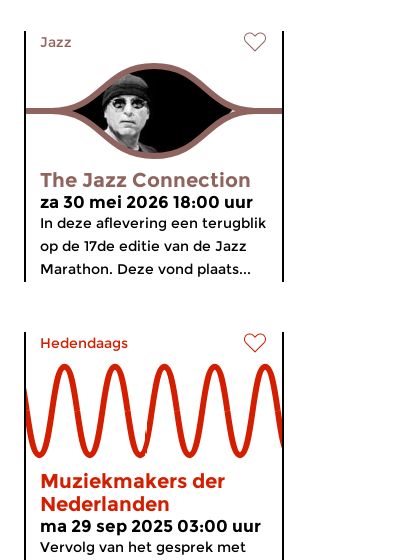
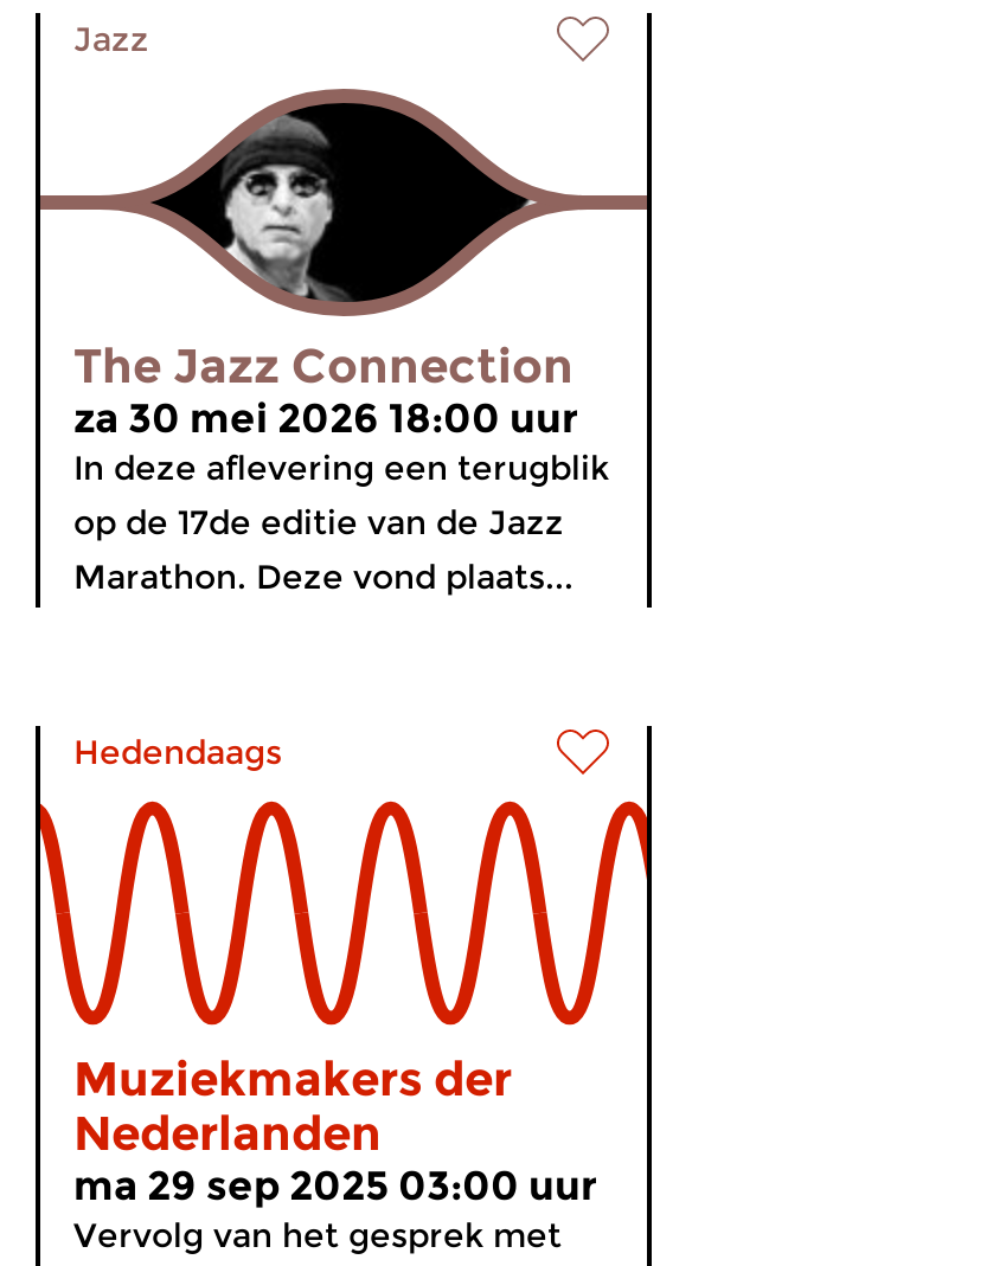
[25,363,283,459] [image] -> [38,799,649,1027] [image]

